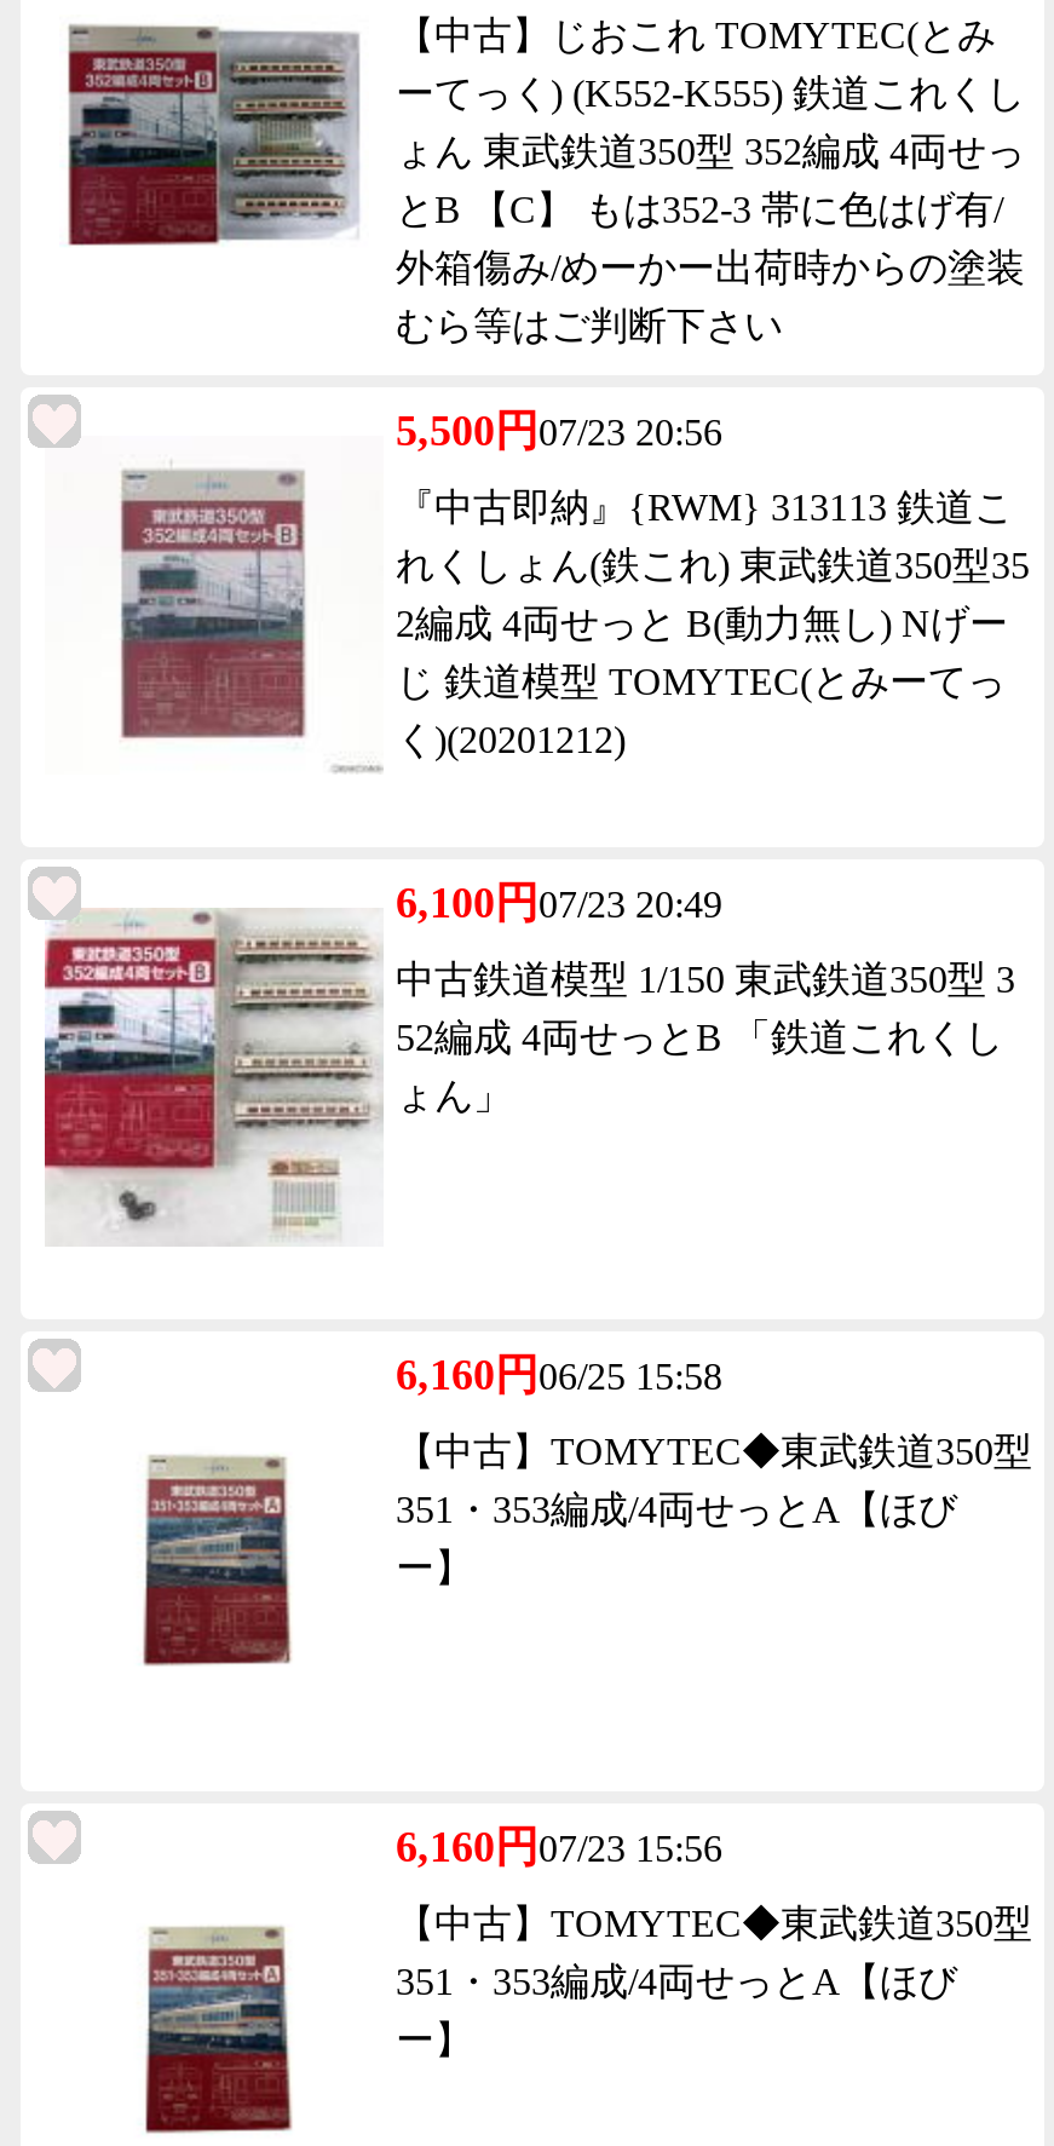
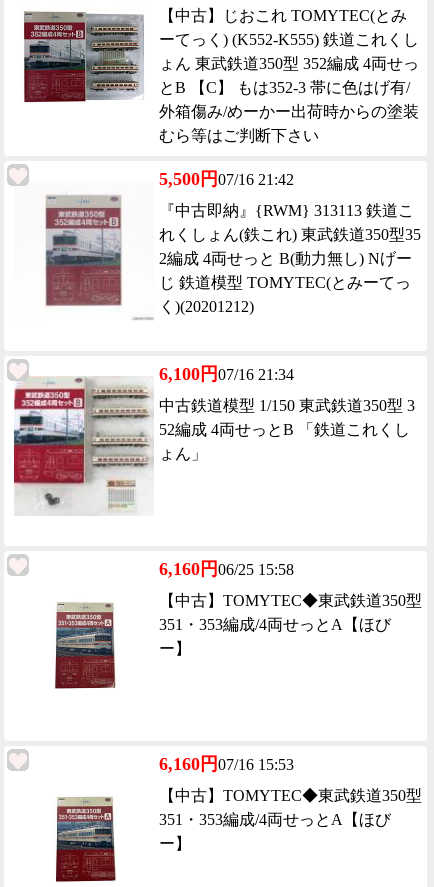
[396,407,722,455] 5,500円07/23 20:56 -> [159,169,294,189] 5,500円07/16 21:42
[396,879,722,927] 6,100円07/23 20:49 -> [159,364,294,384] 6,100円07/16 21:34
[396,1823,722,1871] 6,160円07/23 15:56 -> [159,754,294,774] 6,160円07/16 15:53

